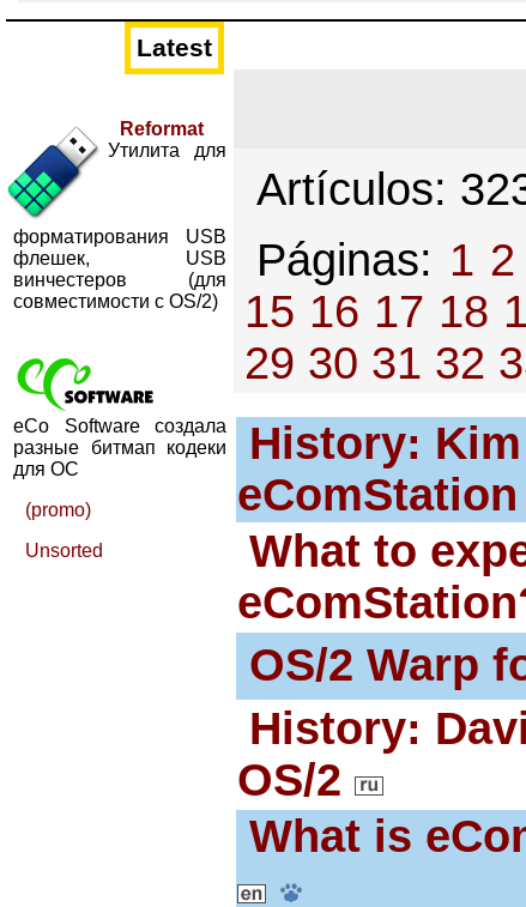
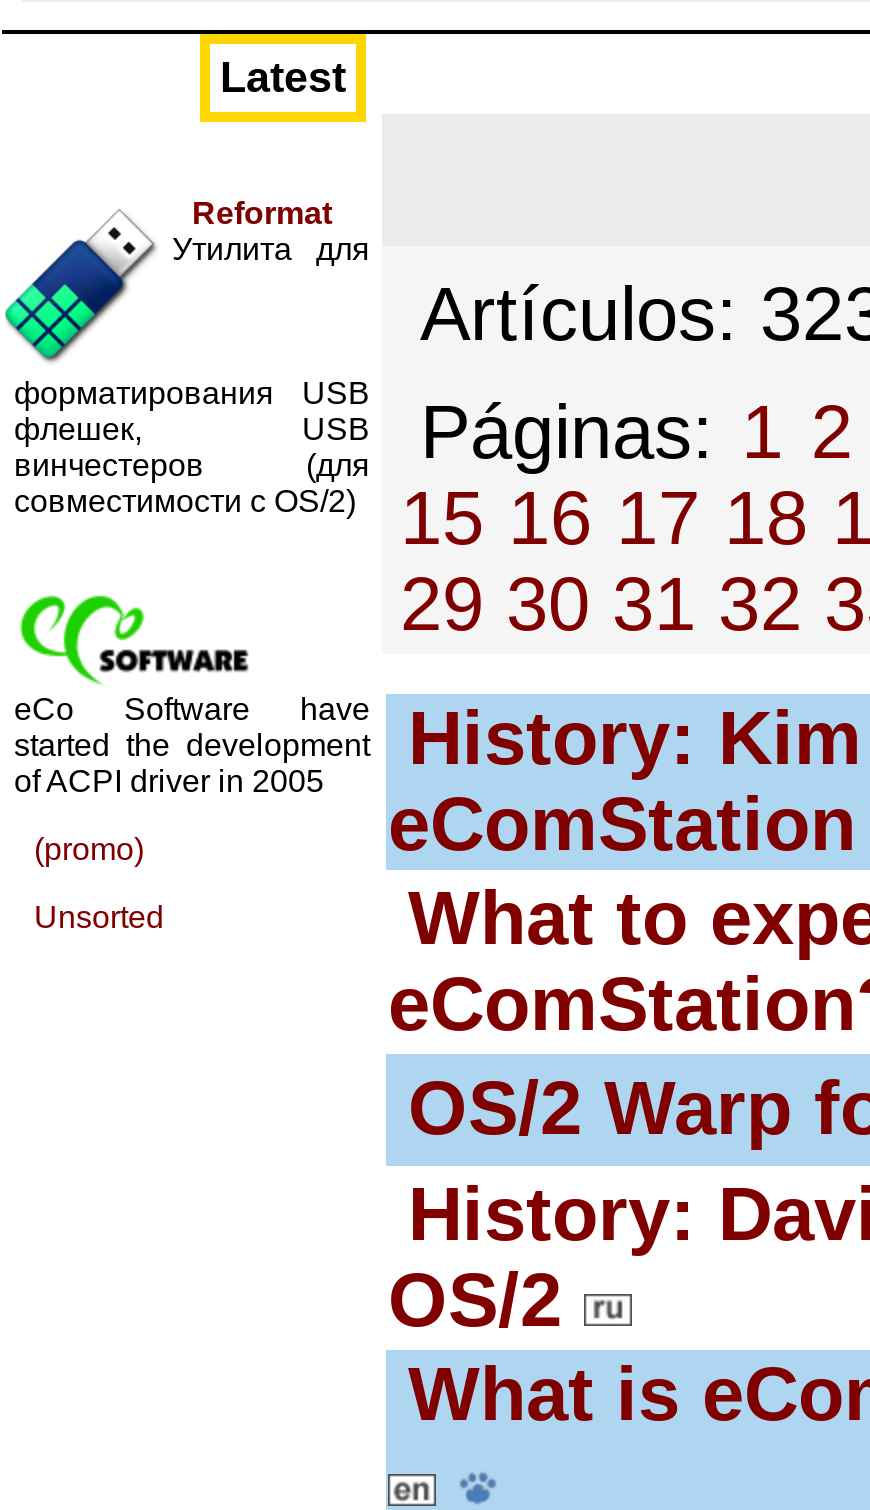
[13,416,226,479] eCo Software создала | разные битмап кодеки | для ОС -> [14,692,370,798] eCo Software have | started the development | of ACPI driver in 2005

